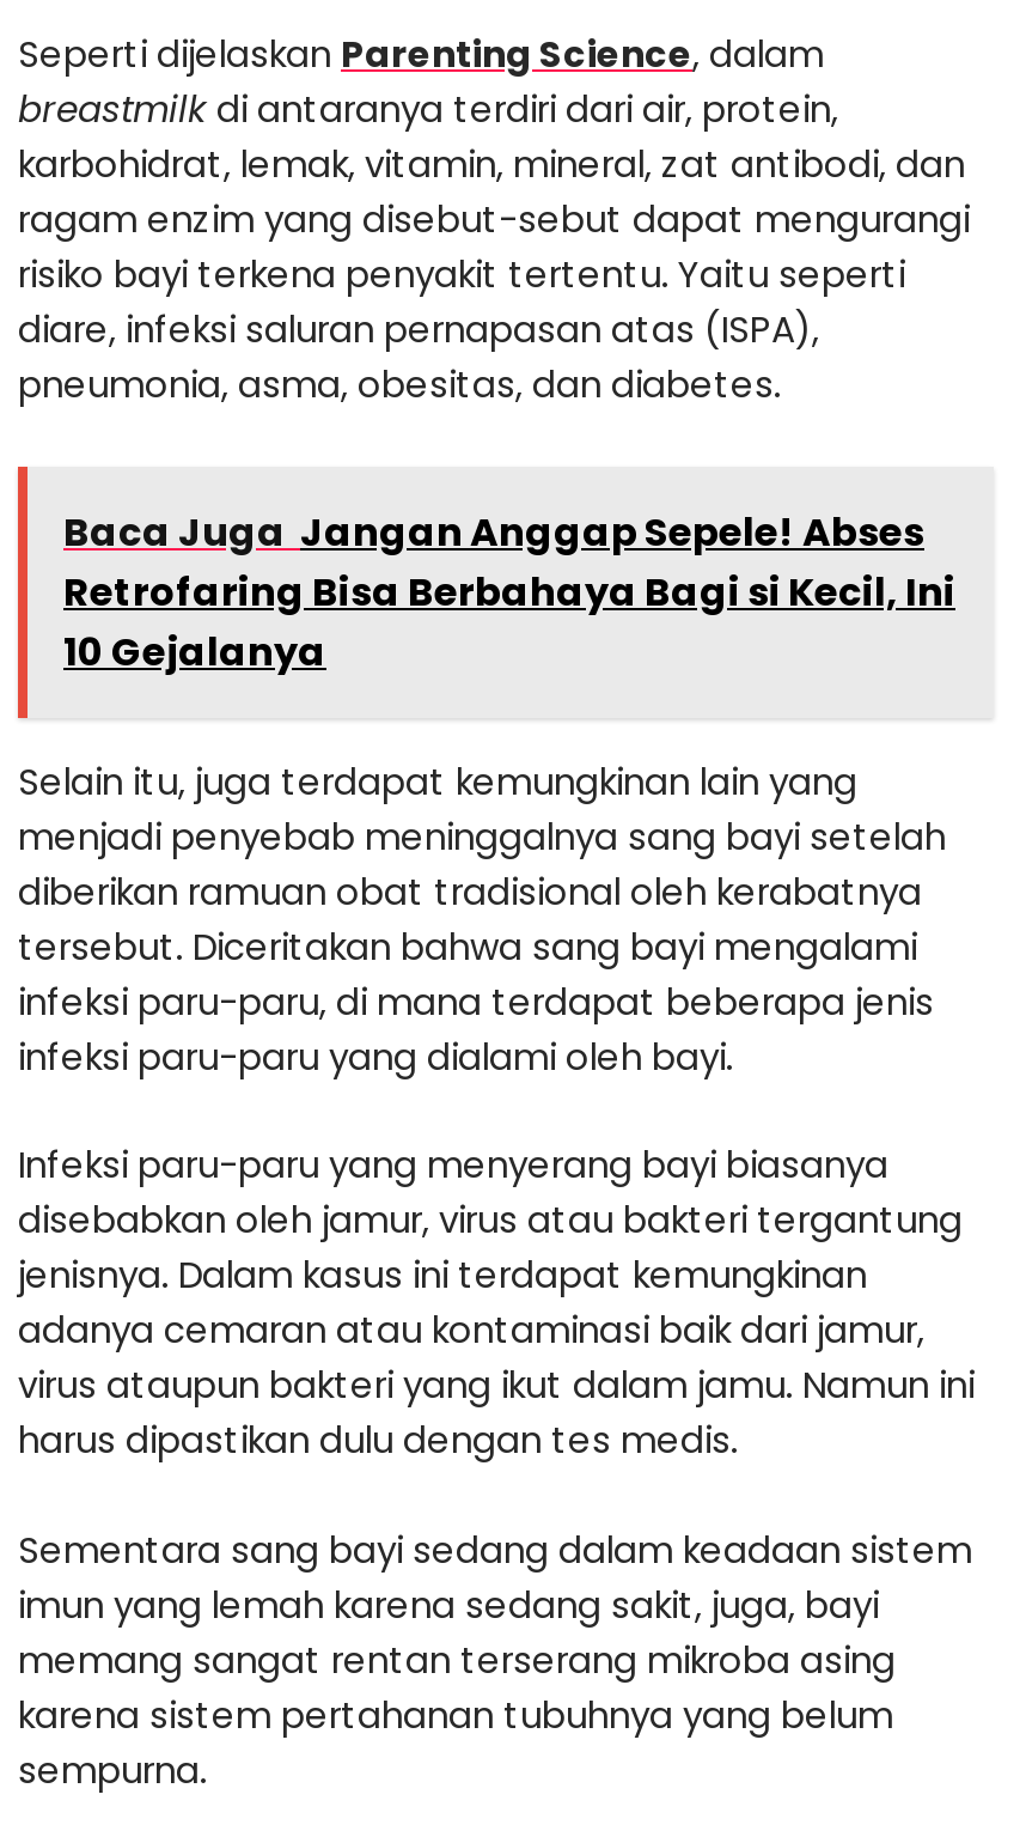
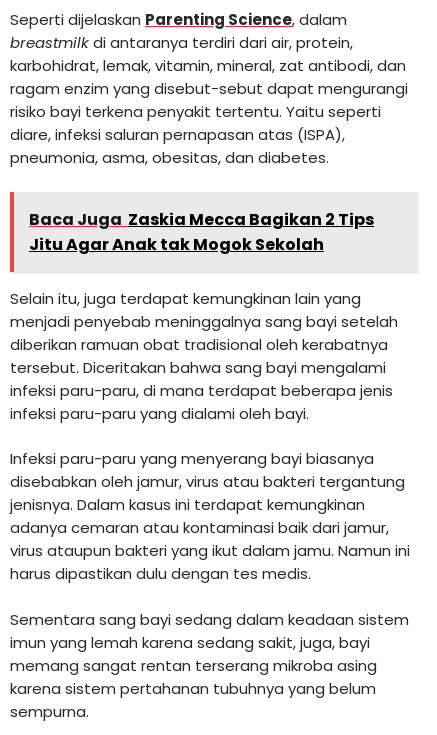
[63,504,955,679] Baca Juga Jangan Anggap Sepele! Abses | Retrofaring Bisa Berbahaya Bagi si Kecil, Ini | 10 Gejalanya -> [29,208,374,256] Baca Juga Zaskia Mecca Bagikan 2 Tips | Jitu Agar Anak tak Mogok Sekolah

